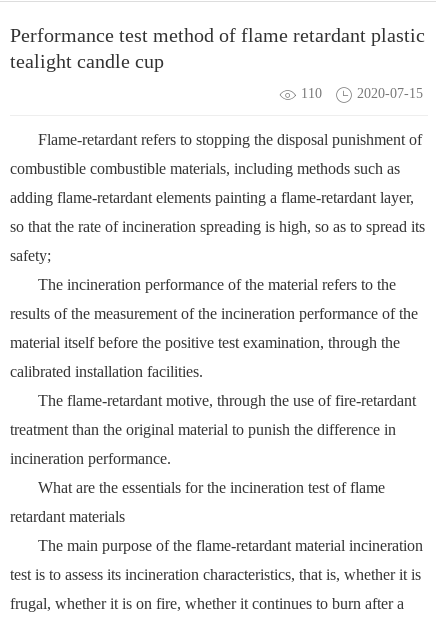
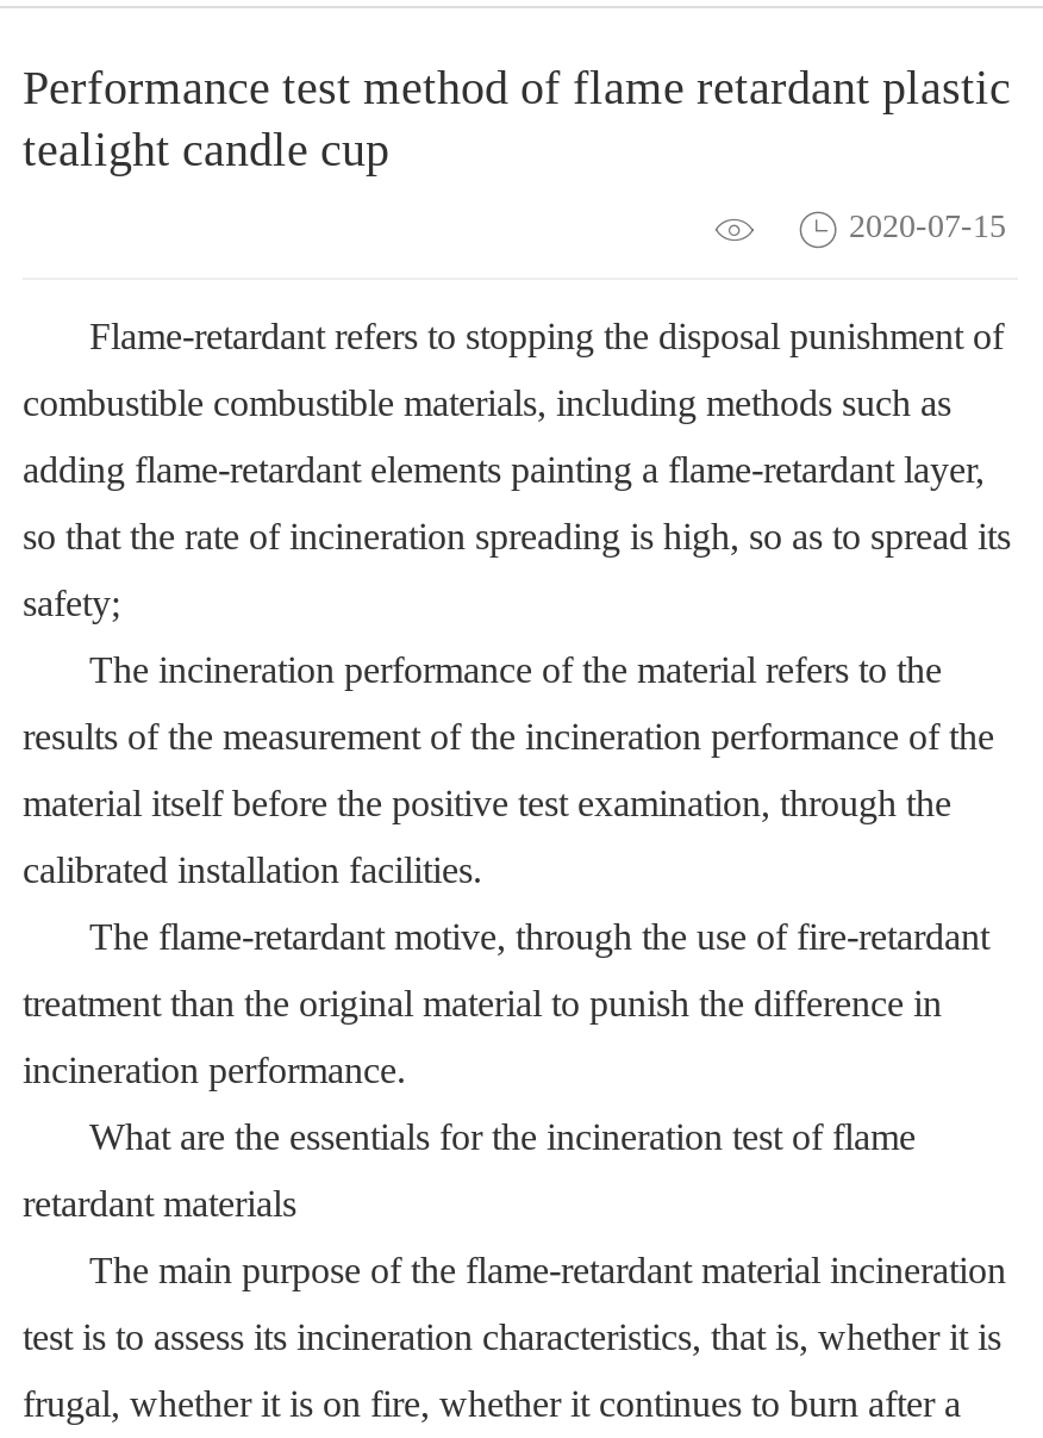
[301,86,322,101] 110 -> none

